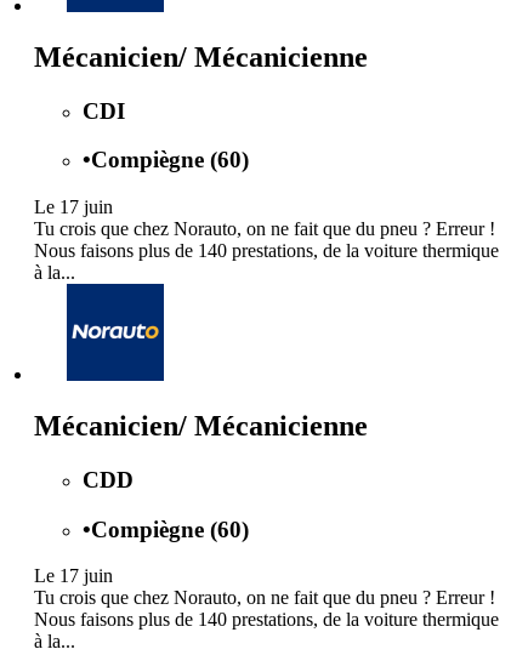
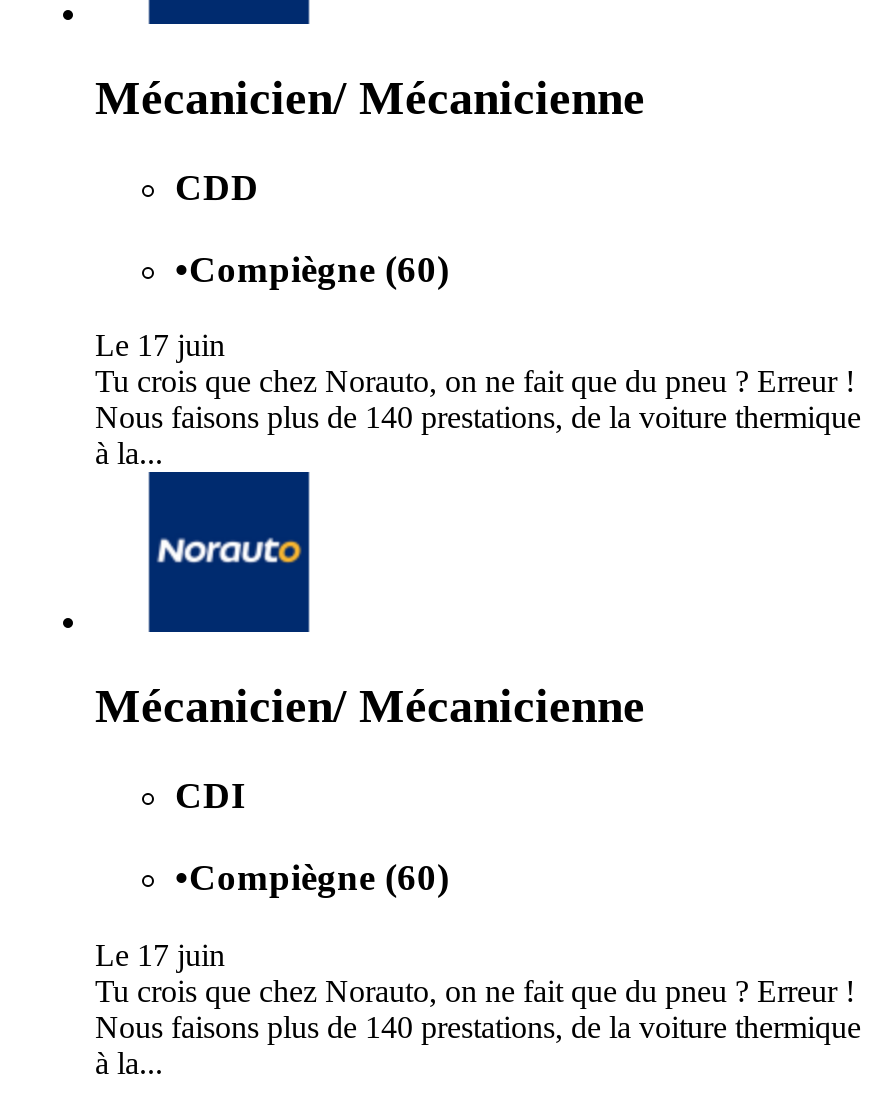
moved [83,98,125,123] -> [175,774,245,816]: CDI
moved [83,467,134,492] -> [175,165,259,207]: CDD

